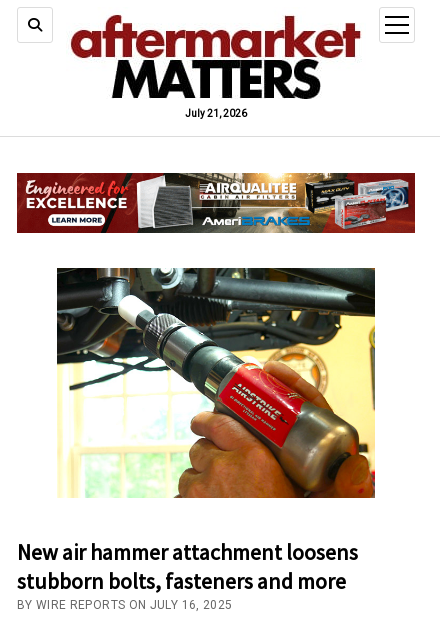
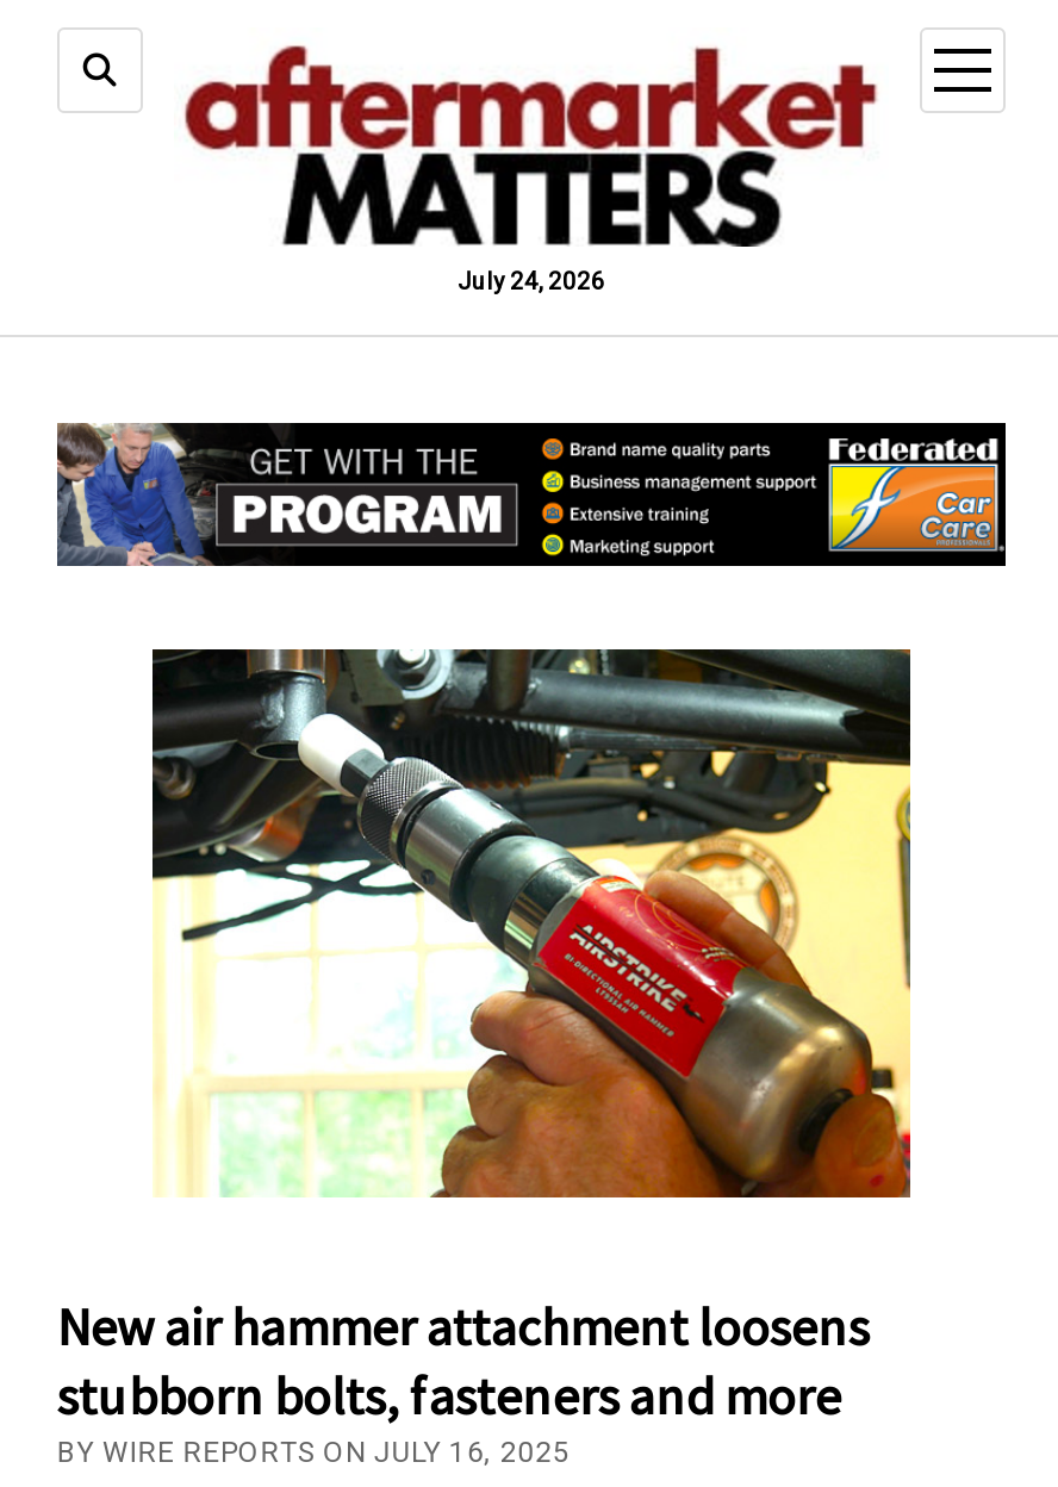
[185,108,247,119] July 21, 2026 -> [458,268,605,294] July 24, 2026
[16,172,416,234] [image] -> [55,421,1008,568] [image]

